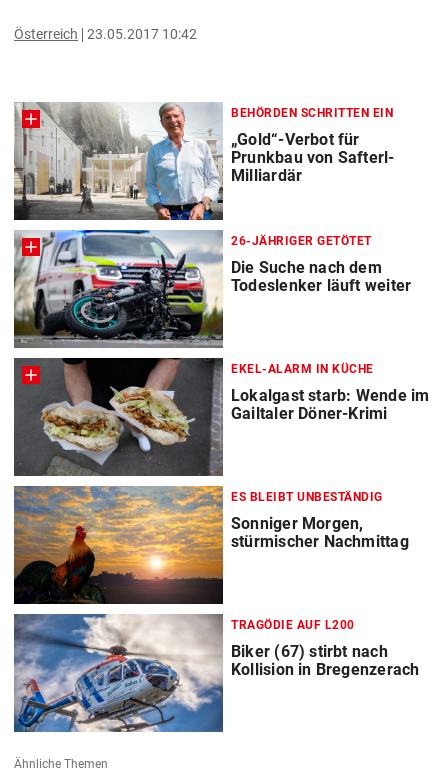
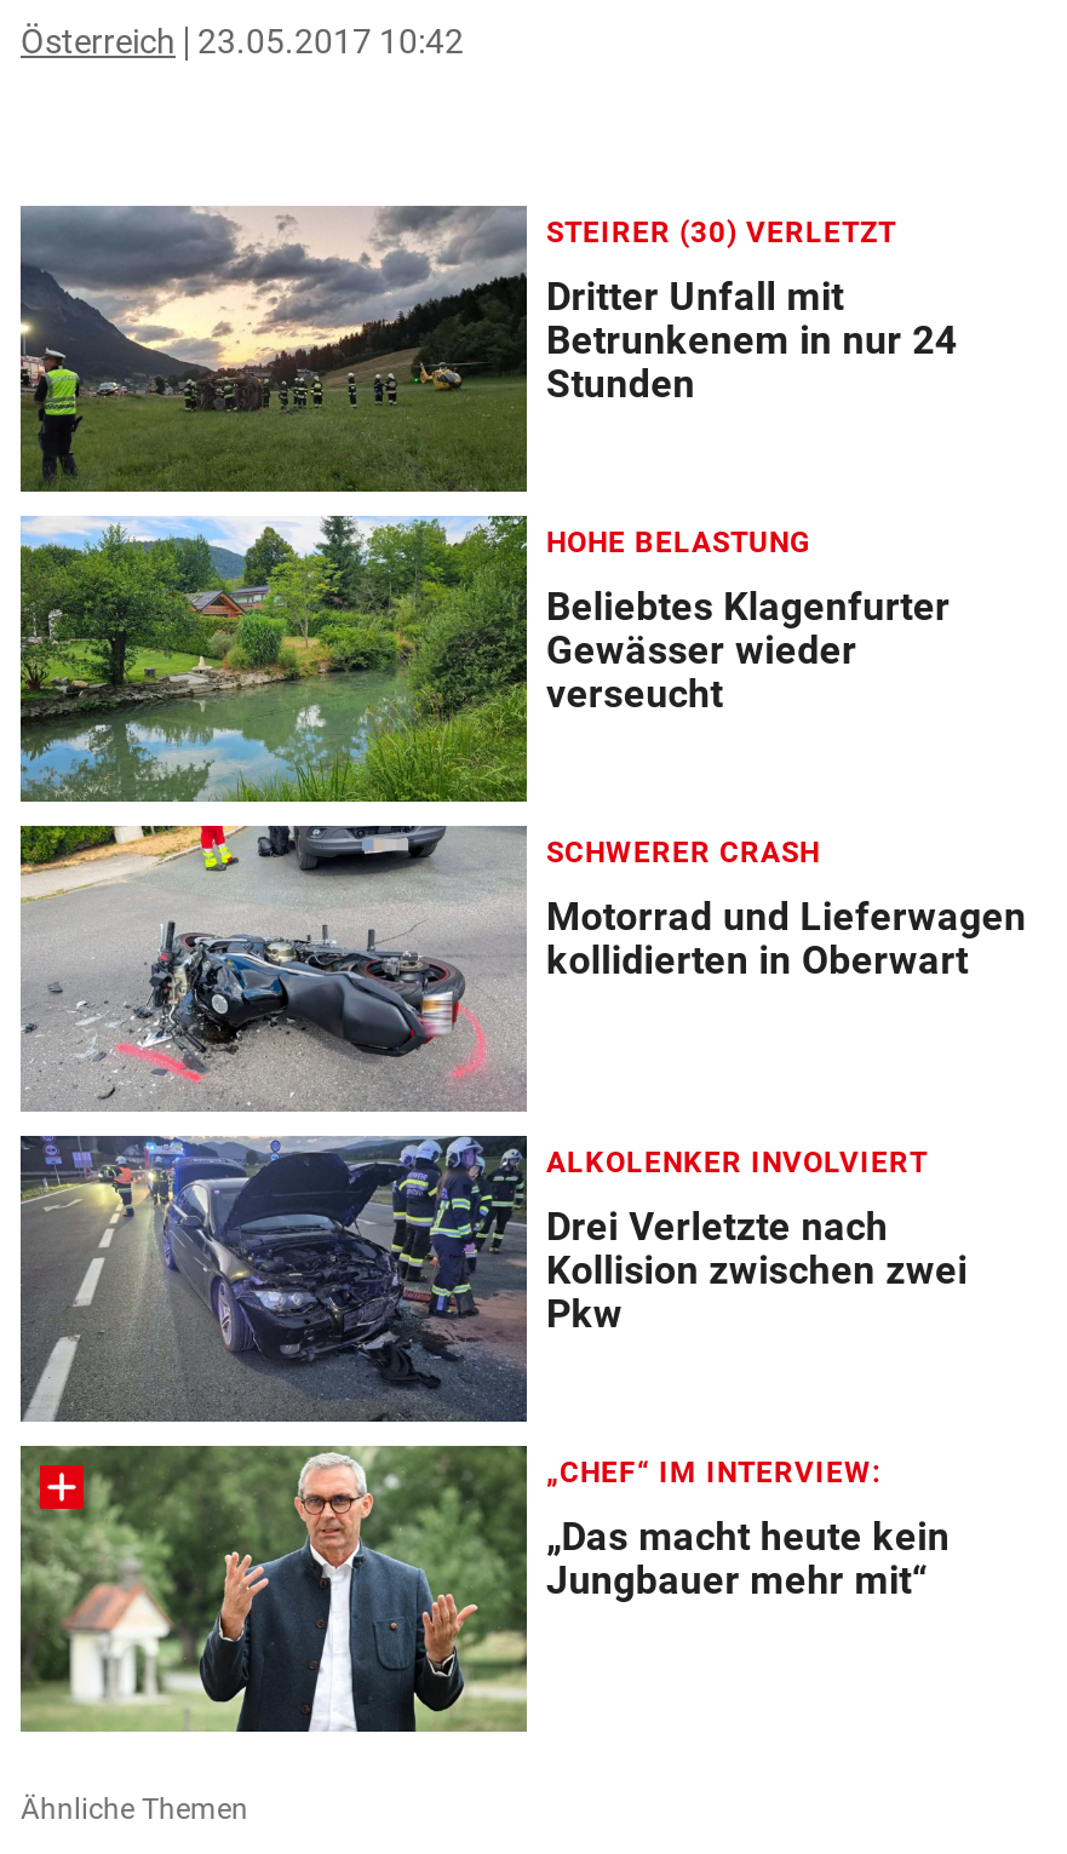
[14,103,393,221] [image] | BEHÖRDEN SCHRITTEN EIN -> [21,206,896,494] [image] | STEIRER (30) VERLETZT
[231,130,394,185] „Gold“-Verbot für | Prunkbau von Safterl- | Milliardär -> [546,274,957,407] Dritter Unfall mit | Betrunkenem in nur 24 | Stunden
[13,229,371,348] [image] | 26-JÄHRIGER GETÖTET -> [18,513,810,804] [image] | HOHE BELASTUNG
[231,258,411,295] Die Suche nach dem | Todeslenker läuft weiter -> [546,584,950,717] Beliebtes Klagenfurter | Gewässer wieder | verseucht
[13,357,373,476] [image] | EKEL-ALARM IN KÜCHE -> [18,823,820,1112] [image] | SCHWERER CRASH
[231,386,429,423] Lokalgast starb: Wende im | Gailtaler Döner-Krimi -> [546,894,1026,984] Motorrad und Lieferwagen | kollidierten in Oberwart
[14,485,382,604] [image] | ES BLEIBT UNBESTÄNDIG -> [21,1133,928,1424] [image] | ALKOLENKER INVOLVIERT
[231,514,409,551] Sonniger Morgen, | stürmischer Nachmittag -> [546,1204,968,1338] Drei Verletzte nach | Kollision zwischen zwei | Pkw
[13,613,354,733] [image] | TRAGÖDIE AUF L200 -> [18,1443,880,1734] [image] | „CHEF“ IM INTERVIEW:
[231,642,419,679] Biker (67) stirbt nach | Kollision in Bregenzerach -> [546,1515,950,1604] „Das macht heute kein | Jungbauer mehr mit“

